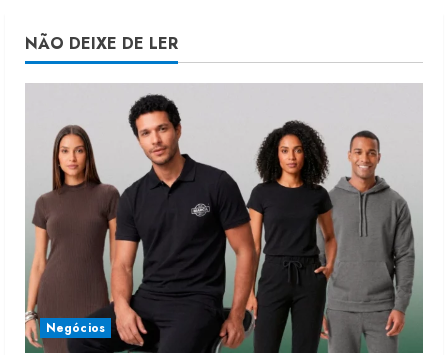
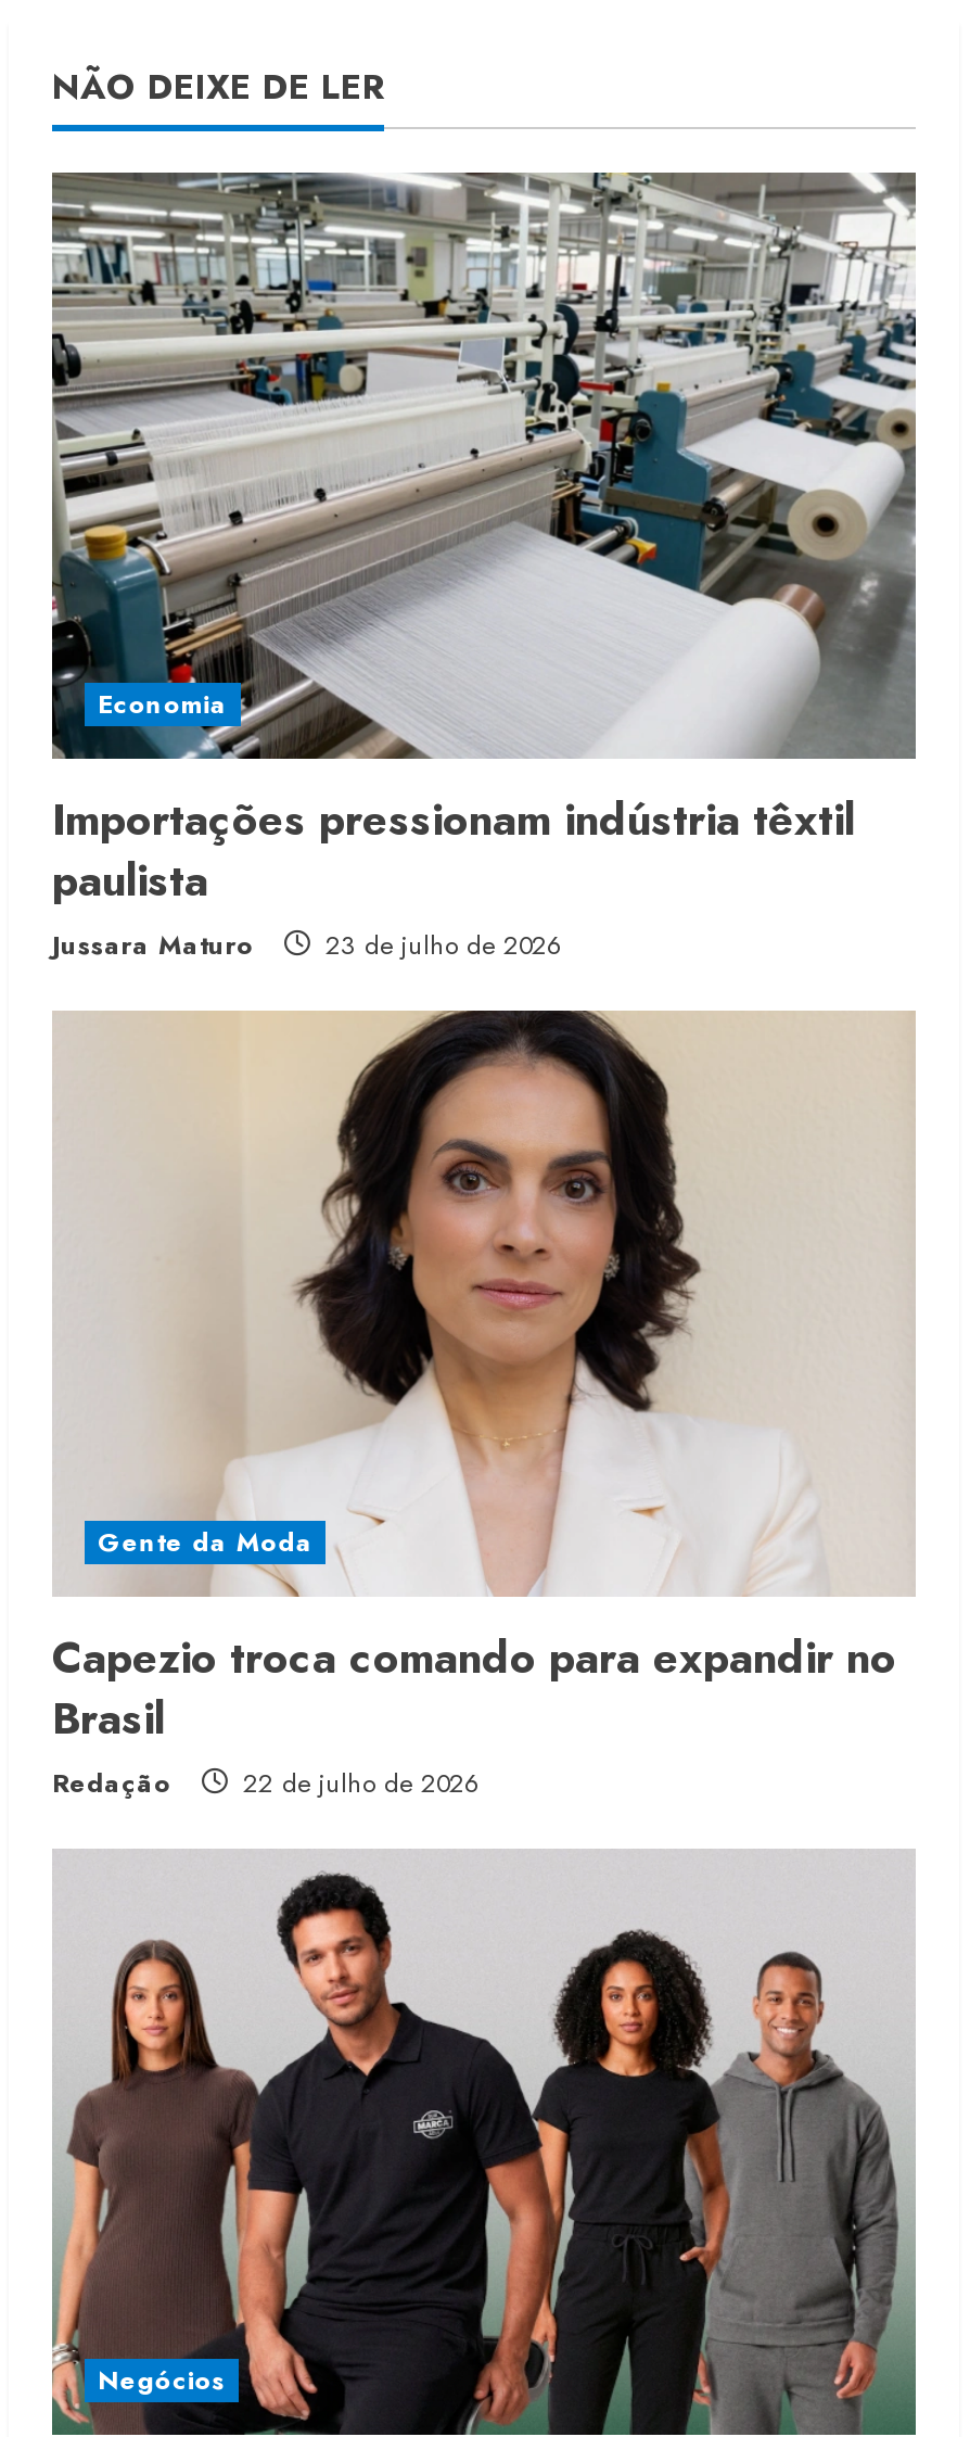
none -> [50,170,918,965] [image] | Economia | Importações pressionam indústria têxtil | paulista | Jussara Maturo | 23 de julho de 2026
none -> [52,1008,916,1803] [image] | Gente da Moda | Capezio troca comando para expandir no | Brasil | Redação | 22 de julho de 2026

